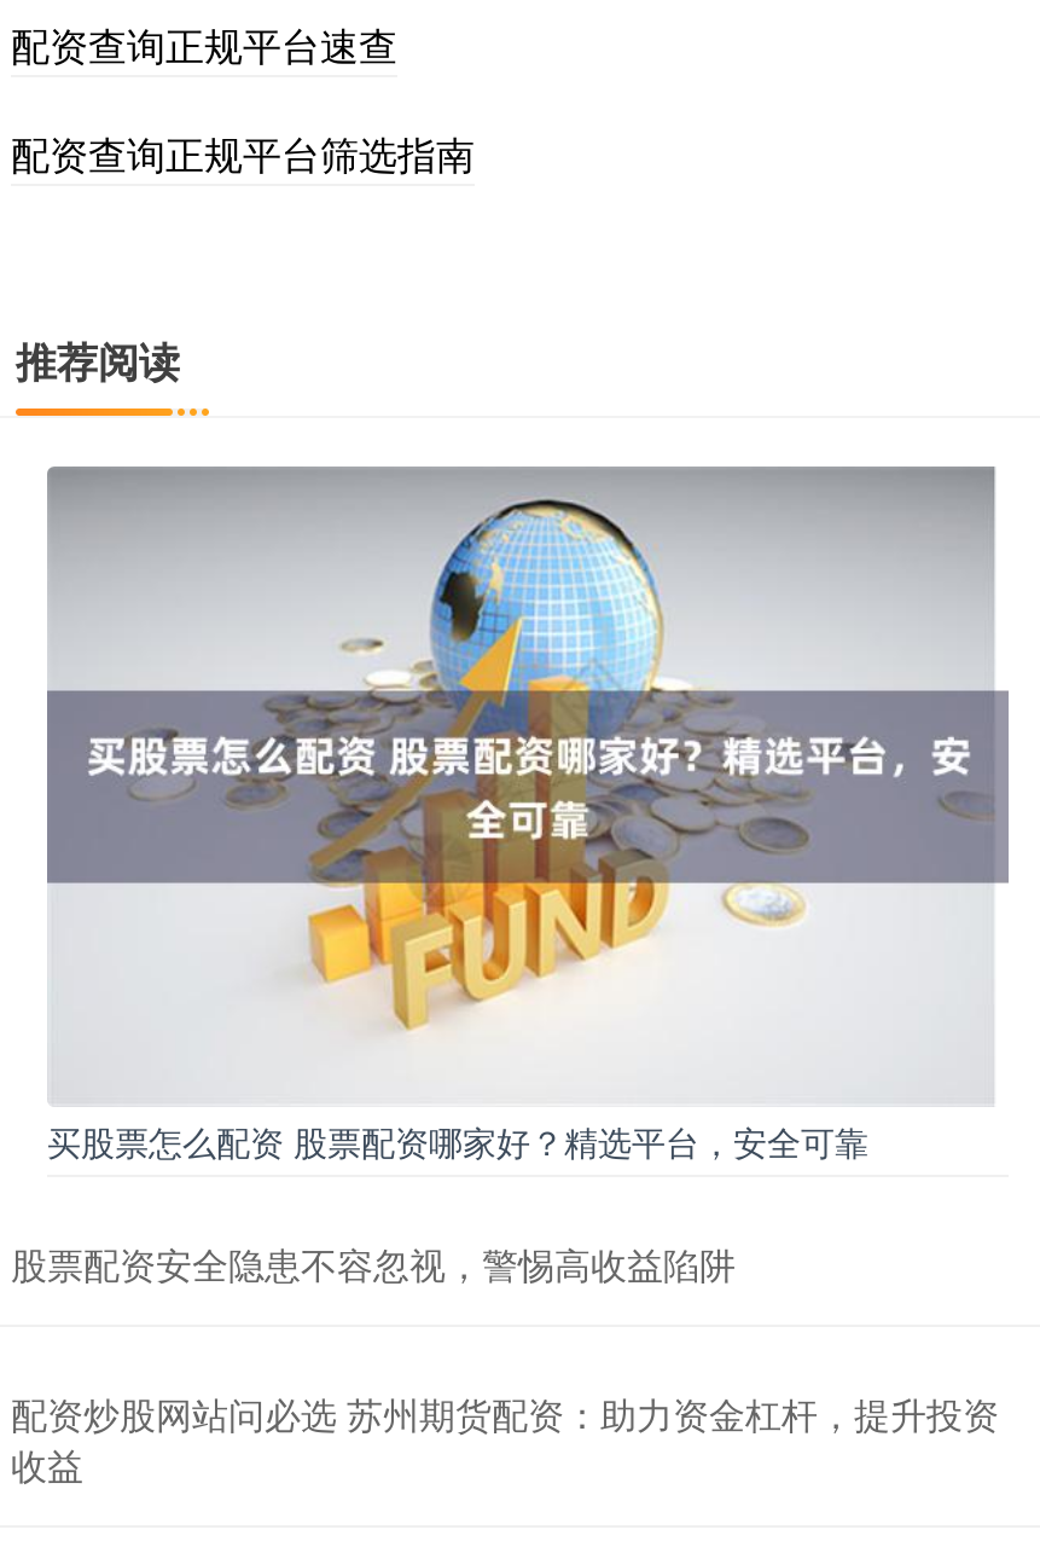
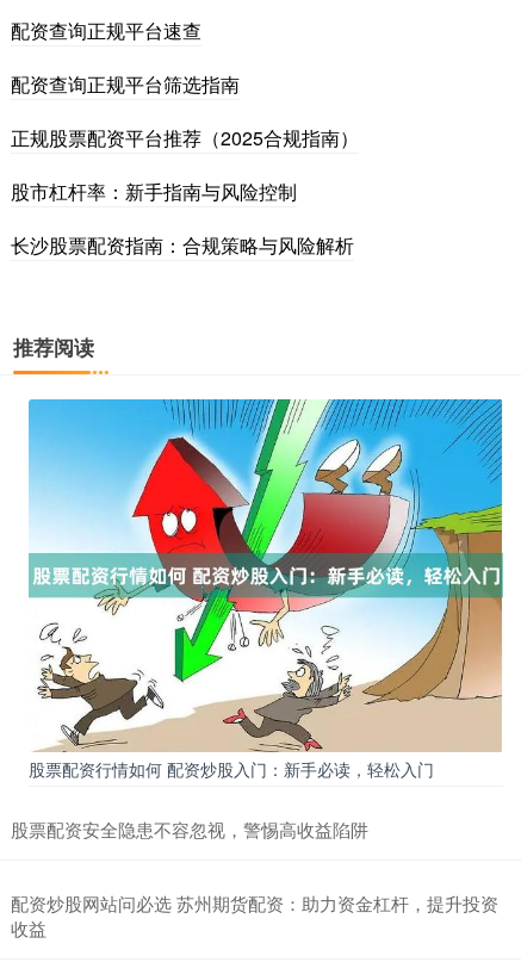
none -> [11,124,359,259] 正规股票配资平台推荐（2025合规指南） | 股市杠杆率：新手指南与风险控制 | 长沙股票配资指南：合规策略与风险解析
[45,465,1011,1165] [image] | 买股票怎么配资 股票配资哪家好？精选平台，安全可靠 -> [29,398,503,781] [image] | 股票配资行情如何 配资炒股入门：新手必读，轻松入门

